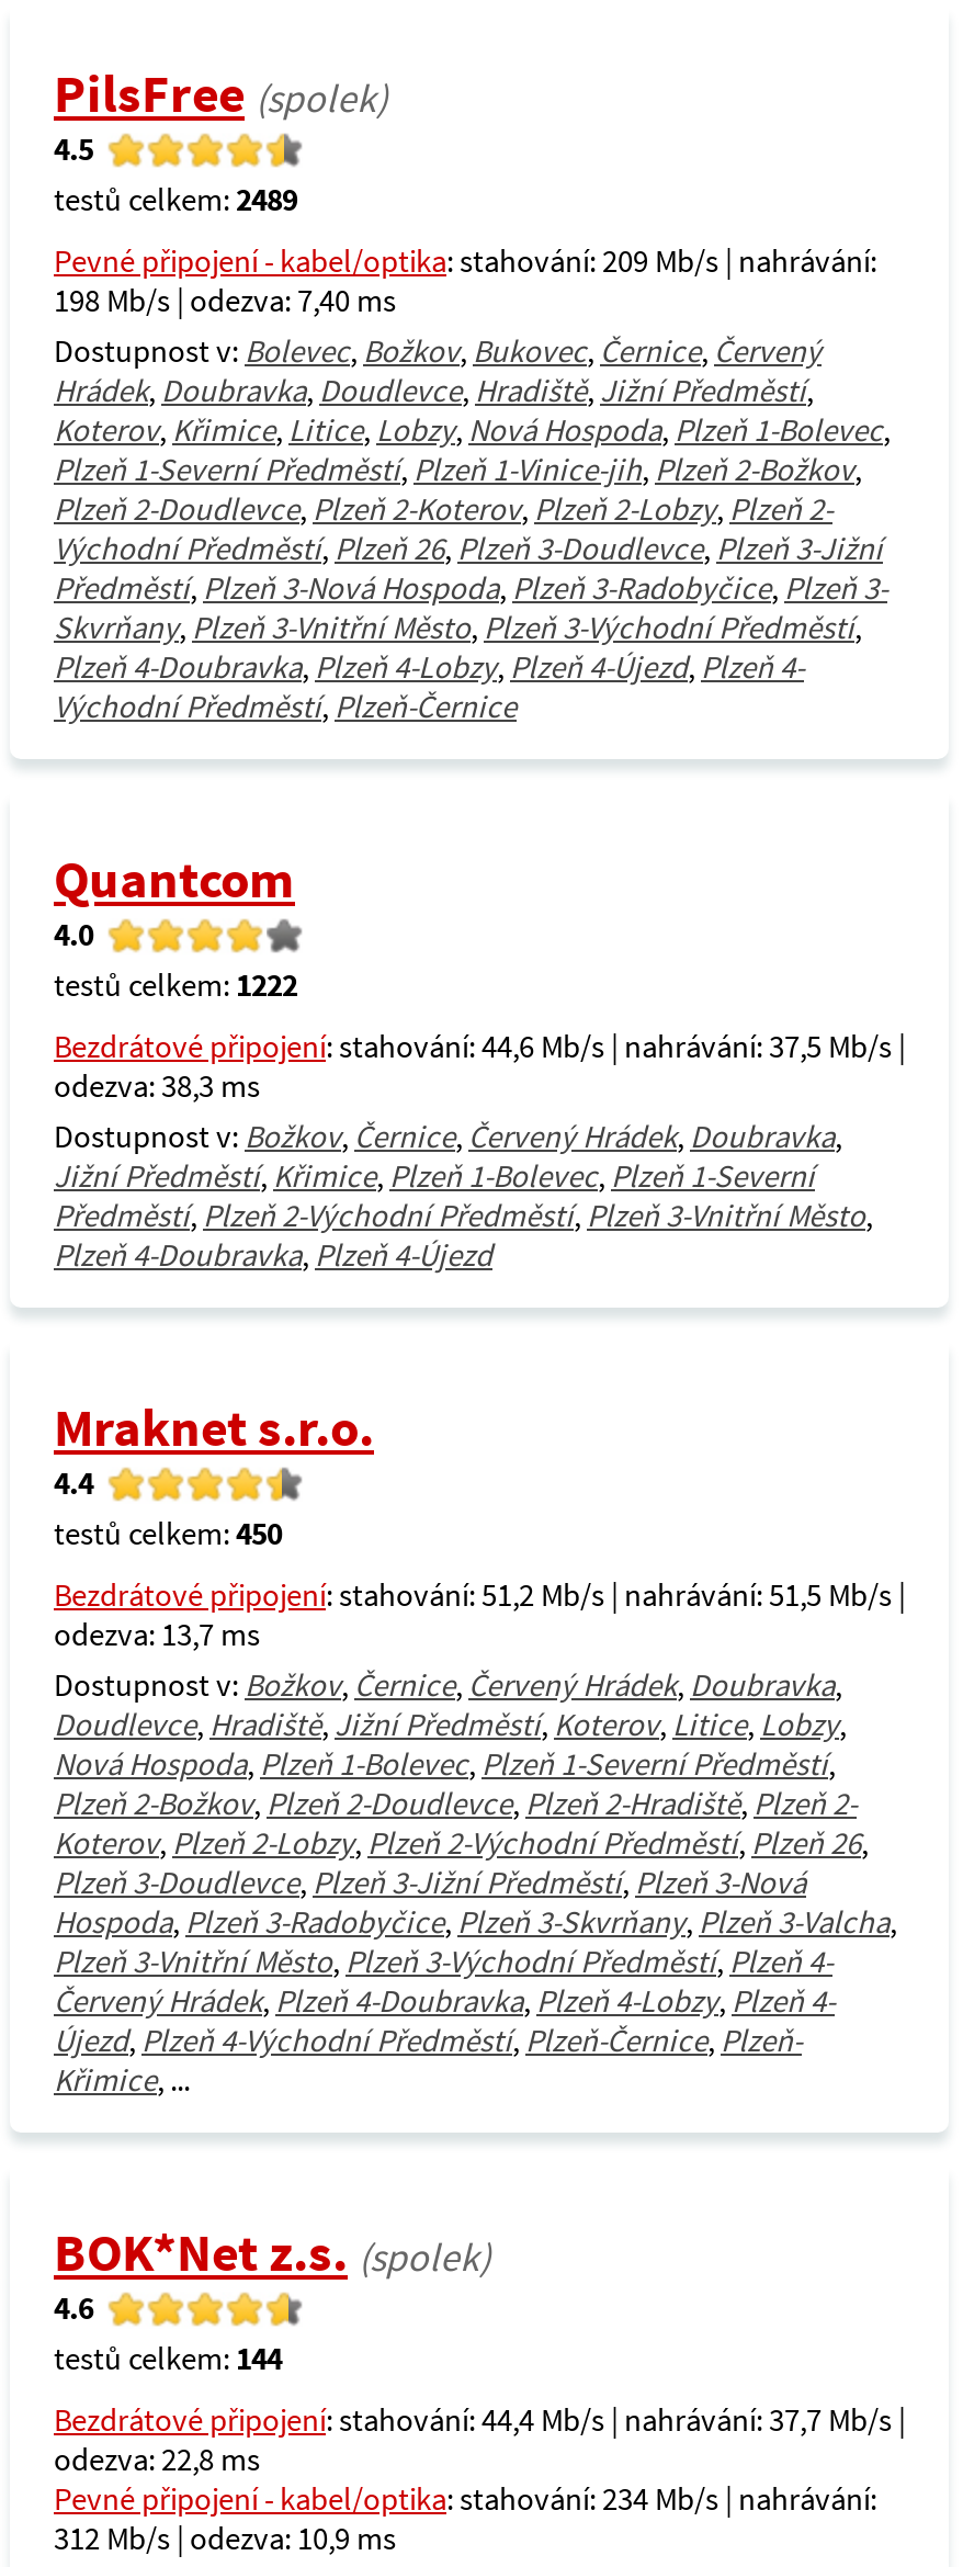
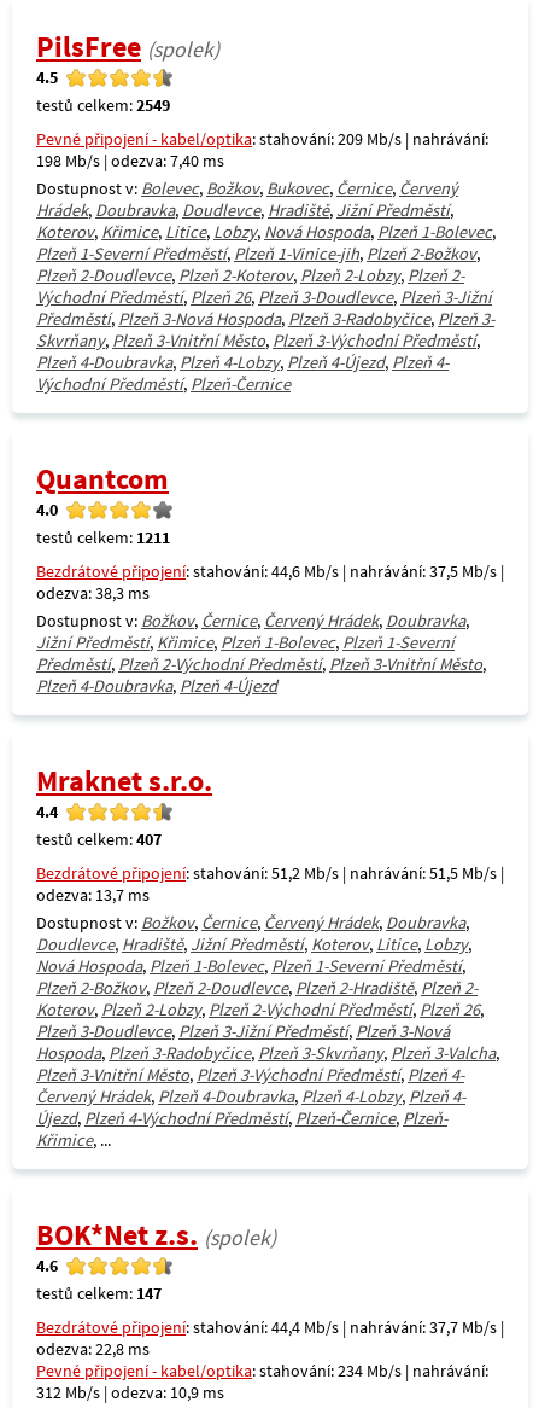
[54,180,297,219] testů celkem: 2489 -> [36,94,170,116] testů celkem: 2549
[54,965,297,1005] testů celkem: 1222 -> [36,526,170,548] testů celkem: 1211
[54,1514,282,1553] testů celkem: 450 -> [36,828,162,850] testů celkem: 407
[54,2339,282,2378] testů celkem: 144 -> [36,1282,162,1304] testů celkem: 147

